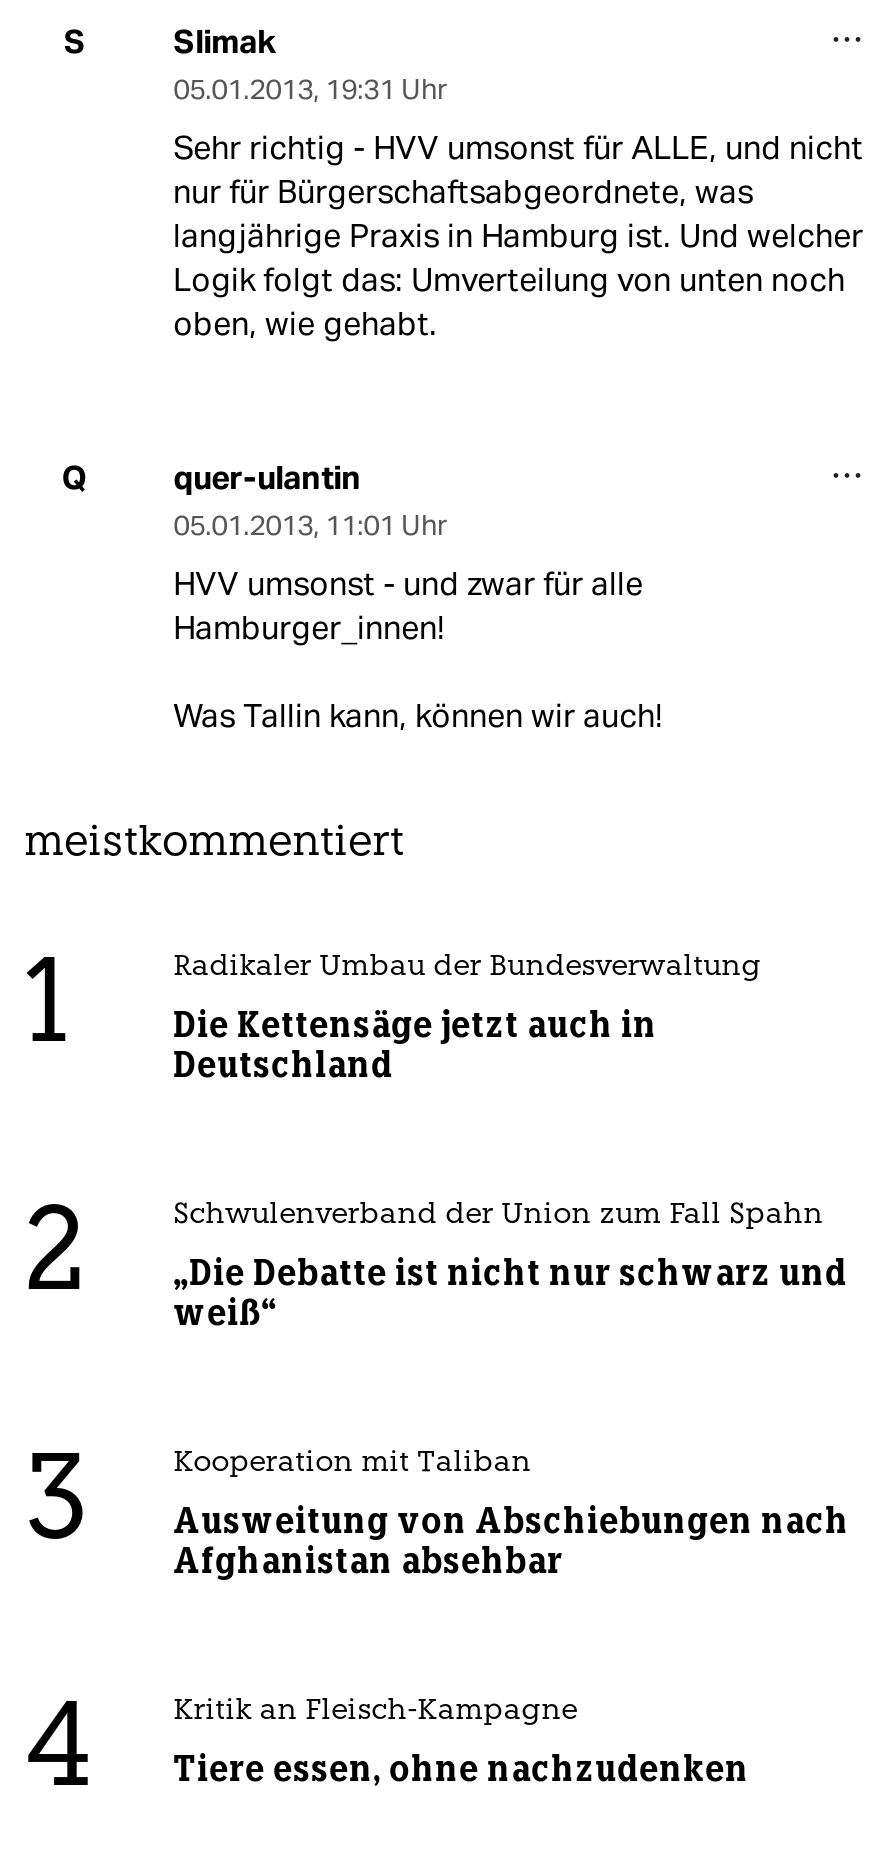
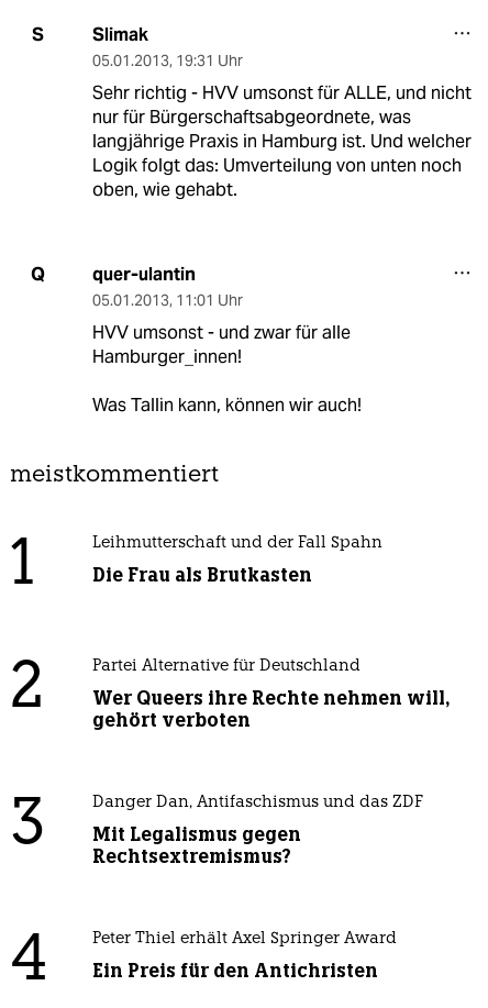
[173,953,761,983] Radikaler Umbau der Bundesverwaltung -> [92,535,382,552] Leihmutterschaft und der Fall Spahn
[173,1003,657,1087] Die Kettensäge jetzt auch in | Deutschland -> [92,563,312,587] Die Frau als Brutkasten
[173,1201,823,1231] Schwulenverband der Union zum Fall Spahn -> [92,658,360,675] Partei Alternative für Deutschland
[173,1251,847,1335] „Die Debatte ist nicht nur schwarz und | weiß“ -> [92,686,449,732] Wer Queers ihre Rechte nehmen will, | gehört verboten
[173,1449,531,1479] Kooperation mit Taliban -> [92,795,423,811] Danger Dan, Antifaschismus und das ZDF
[173,1499,849,1583] Ausweitung von Abschiebungen nach | Afghanistan absehbar -> [92,822,301,868] Mit Legalismus gegen | Rechtsextremismus?
[173,1697,577,1727] Kritik an Fleisch-Kampagne -> [92,931,396,947] Peter Thiel erhält Axel Springer Award
[173,1747,749,1791] Tiere essen, ohne nachzudenken -> [92,958,378,982] Ein Preis für den Antichristen

